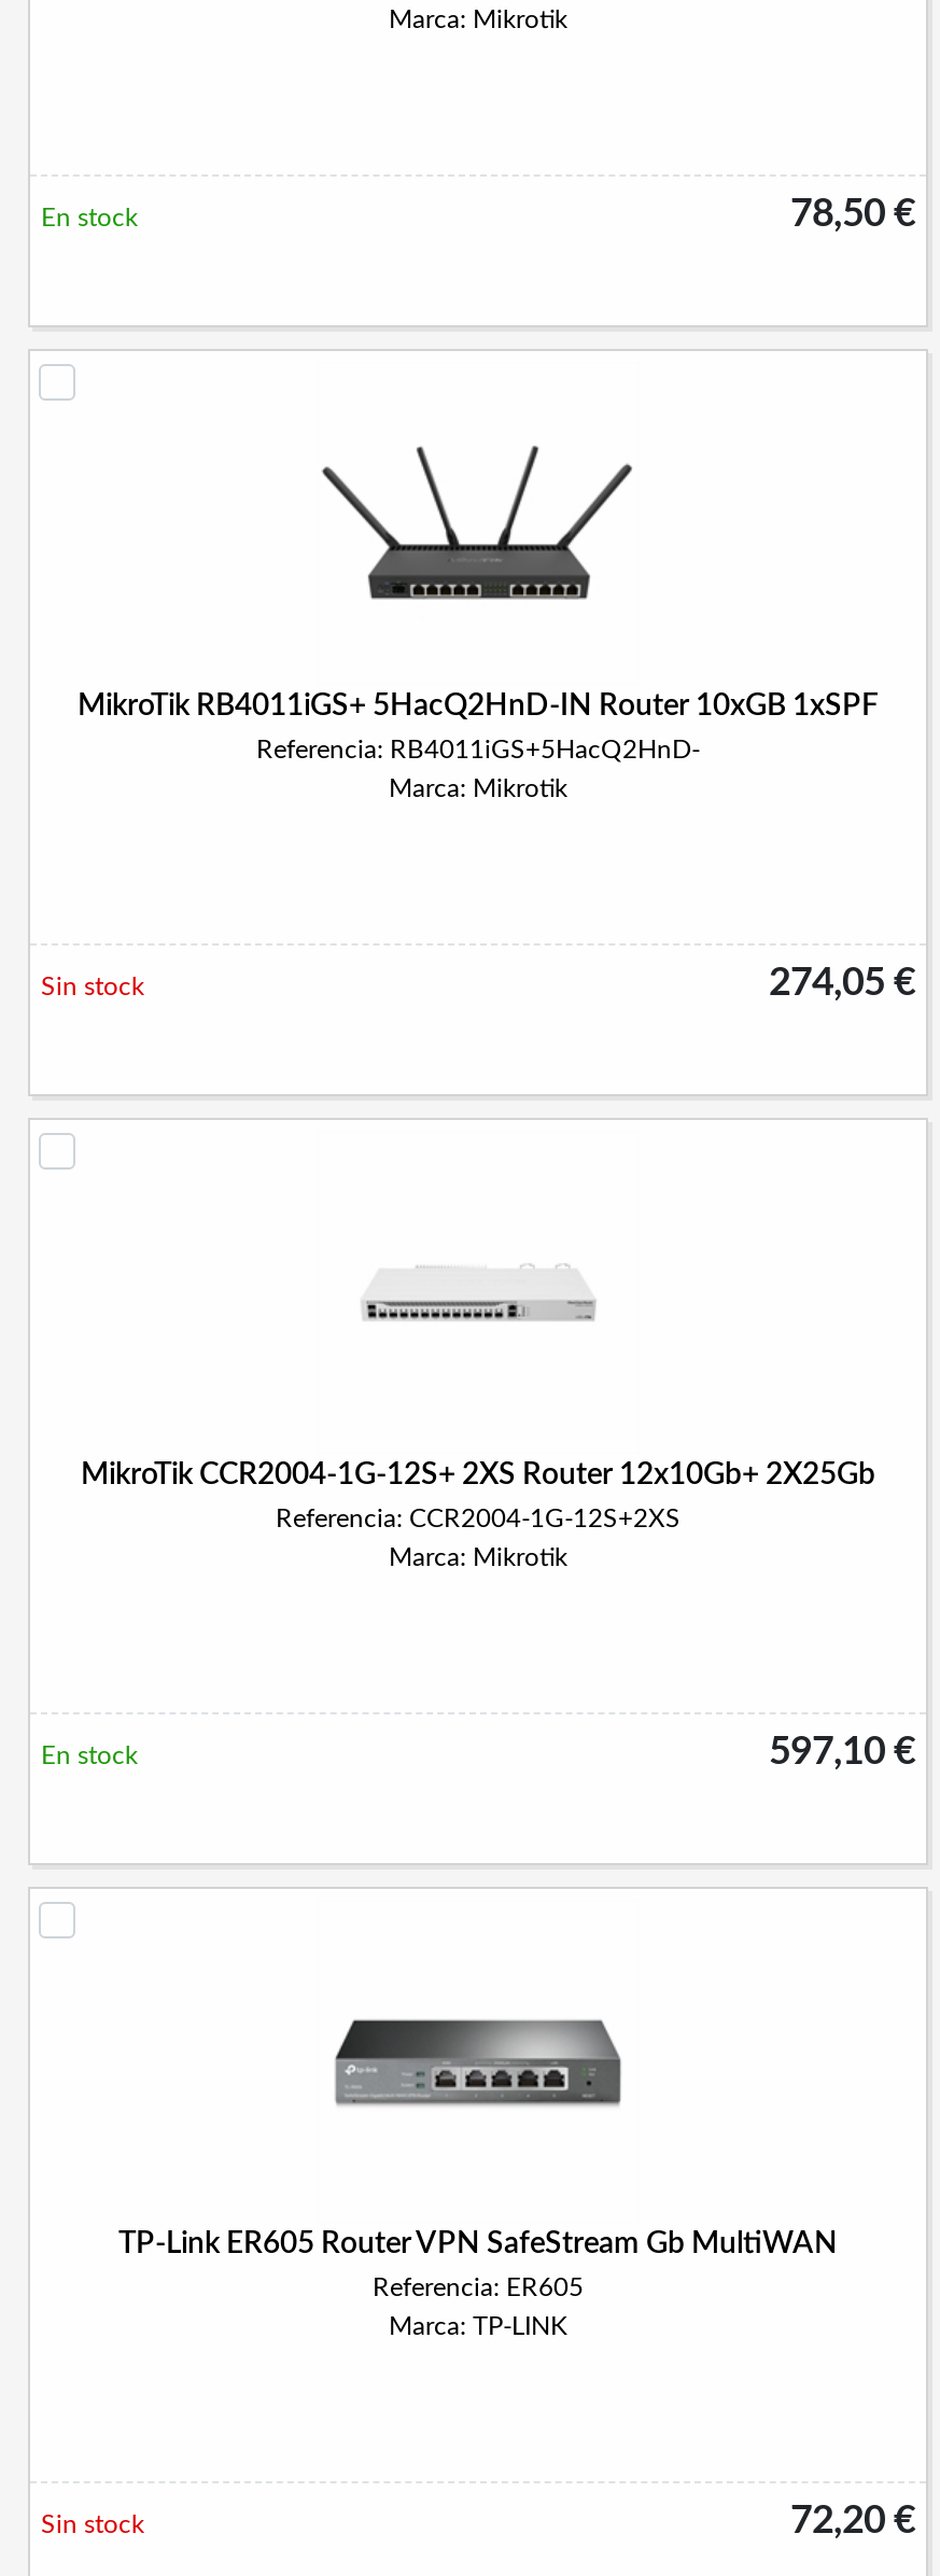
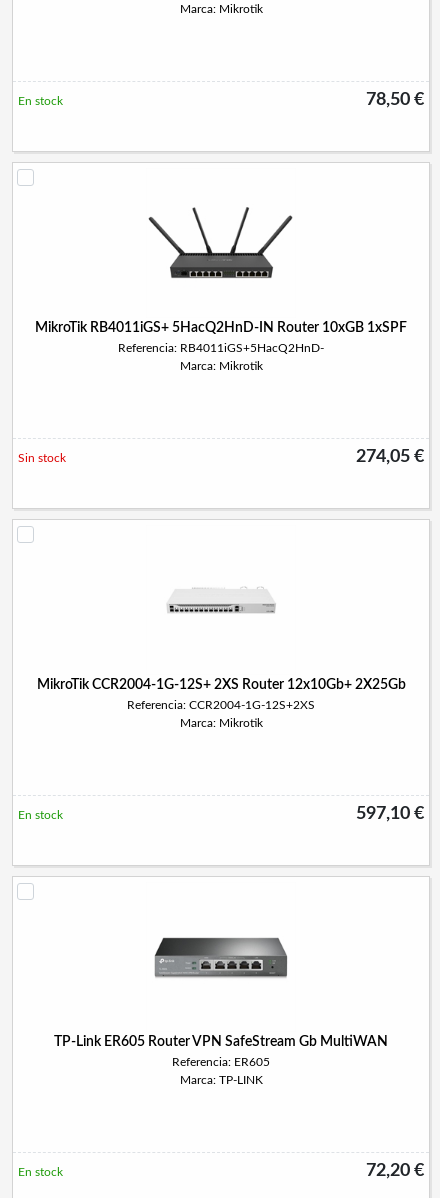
[41,2511,144,2537] Sin stock -> [18,1166,63,1178] En stock

